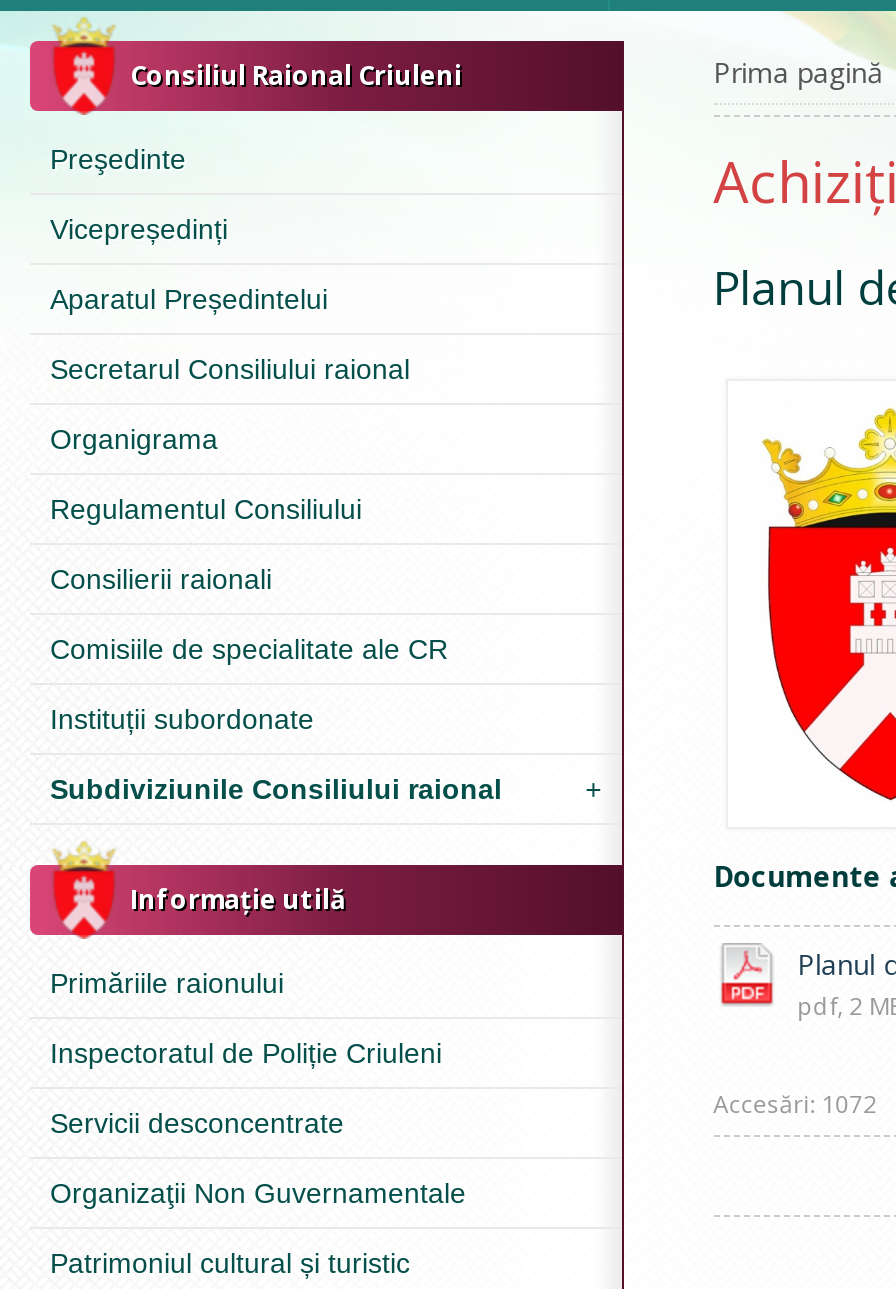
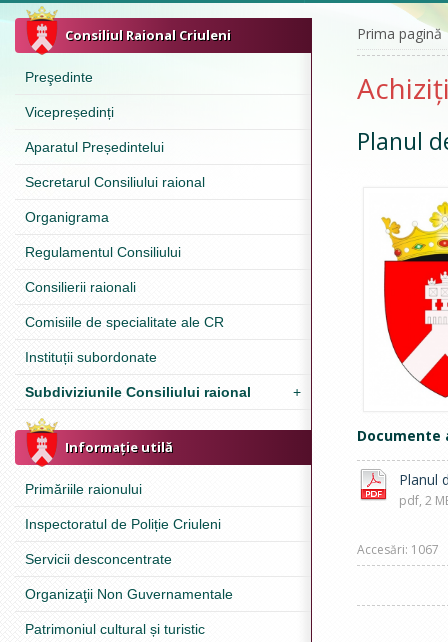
[713,1087,877,1121] Accesări: 1072 -> [357,541,439,558] Accesări: 1067

